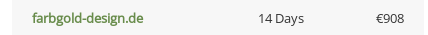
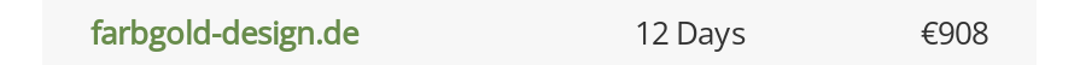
[257,9,303,27] 14 Days -> [635,11,746,54] 12 Days

